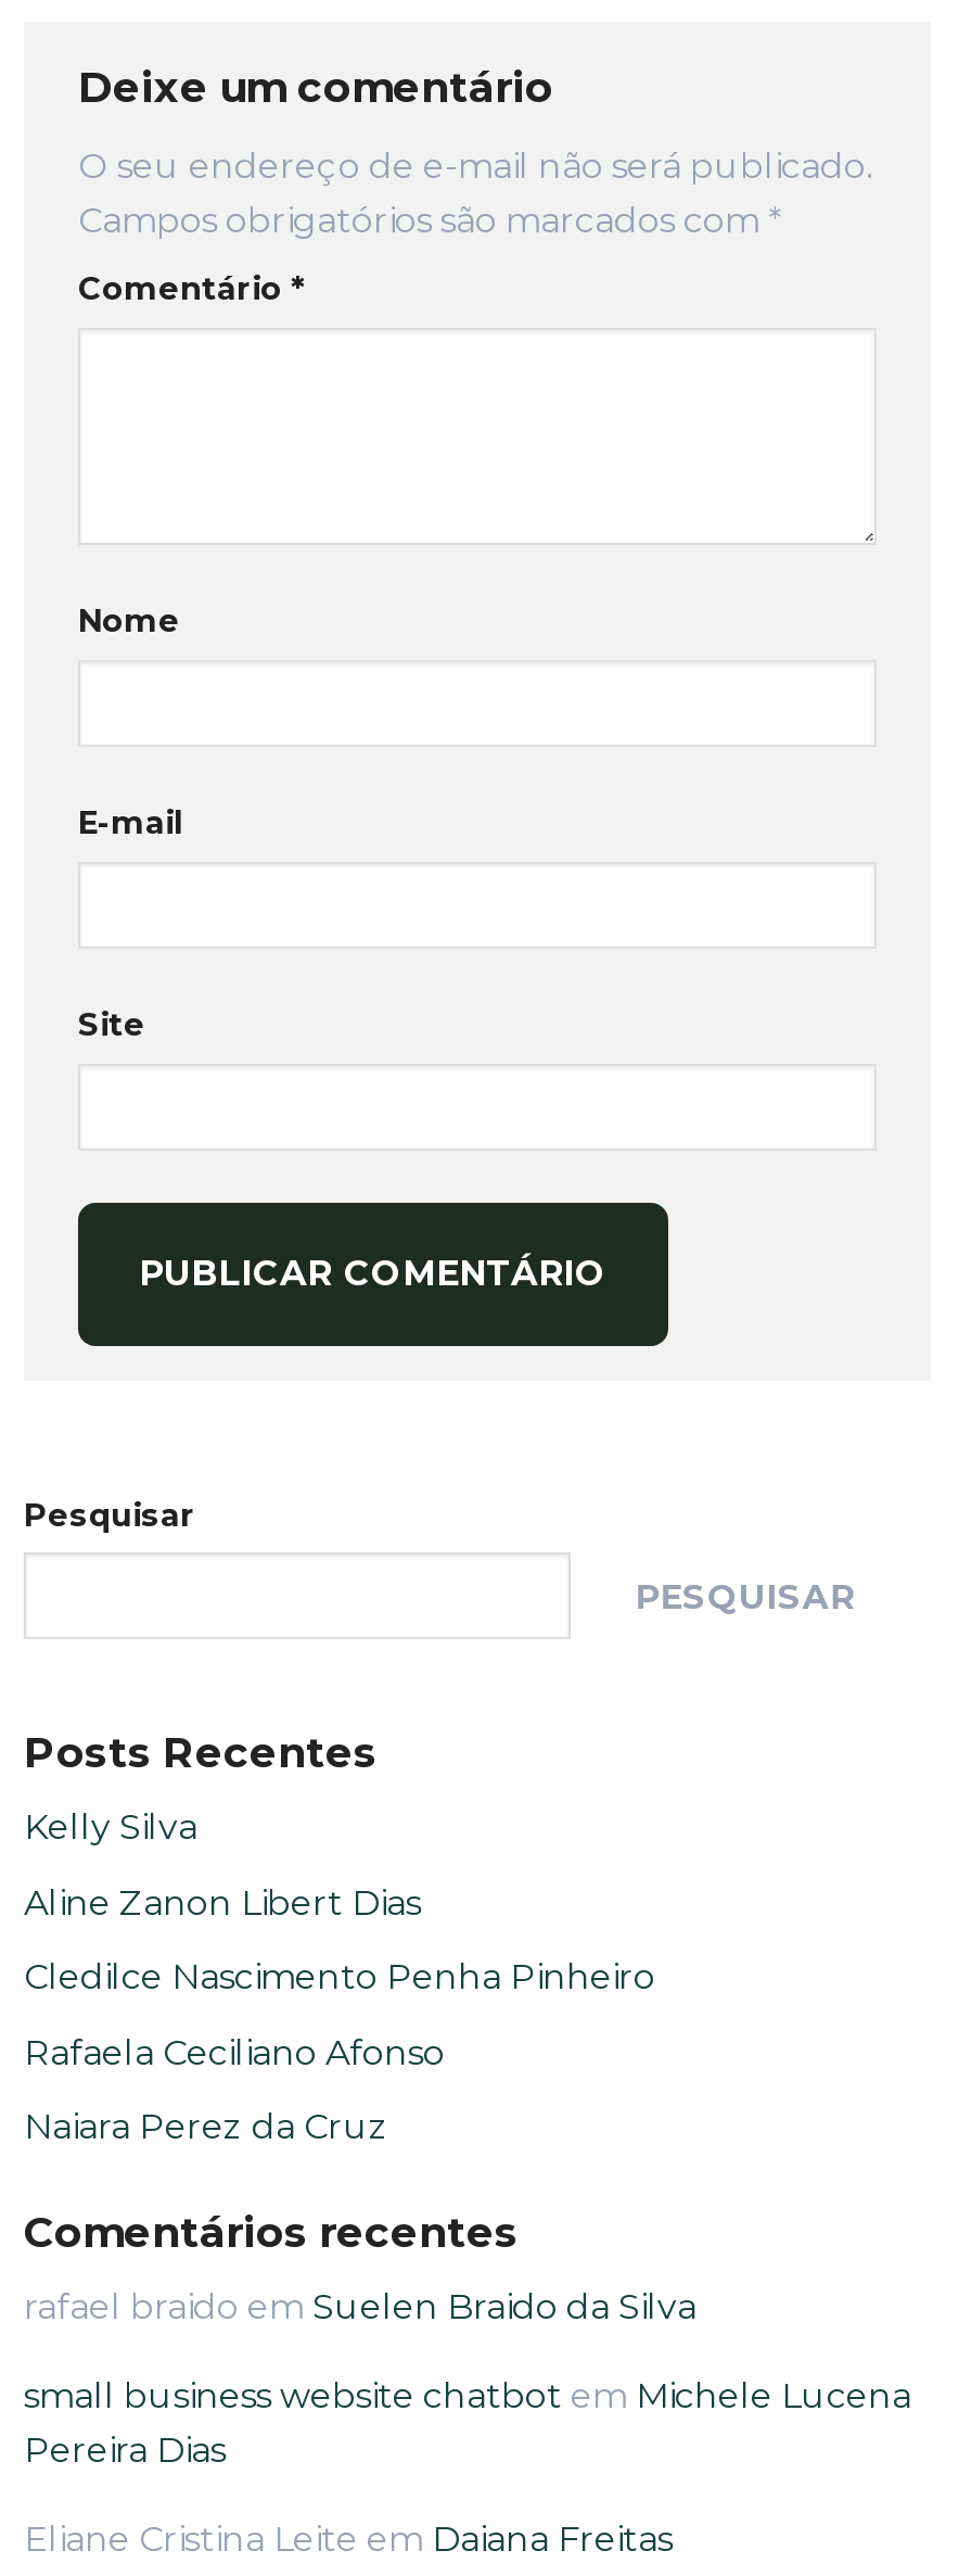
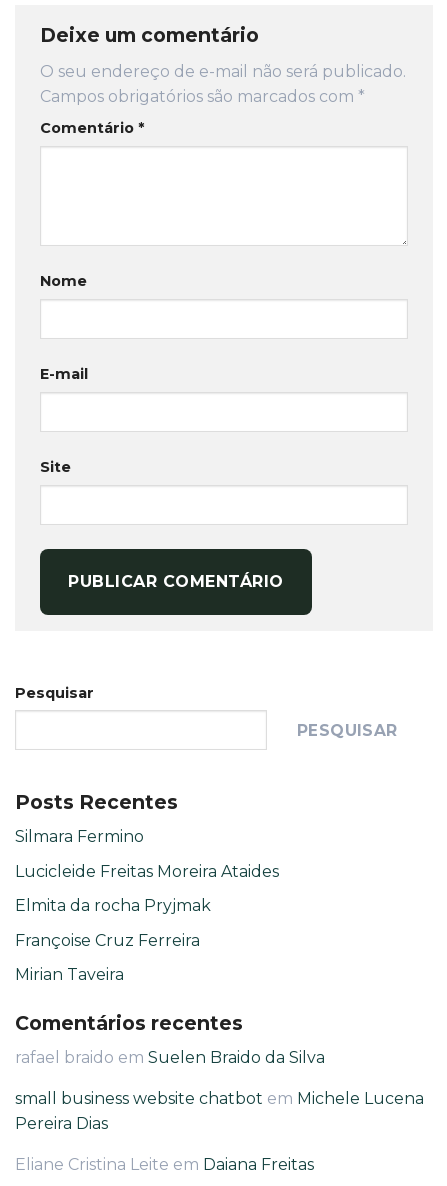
[24,1806,197,1848] Kelly Silva -> [15,827,144,846] Silmara Fermino
[24,1881,421,1923] Aline Zanon Libert Dias -> [15,862,279,881] Lucicleide Freitas Moreira Ataides
[24,1957,655,1998] Cledilce Nascimento Penha Pinheiro -> [15,896,211,915] Elmita da rocha Pryjmak
[24,2032,445,2073] Rafaela Ceciliano Afonso -> [15,931,200,950] Françoise Cruz Ferreira
[24,2107,388,2148] Naiara Perez da Cruz -> [15,965,124,984] Mirian Taveira

